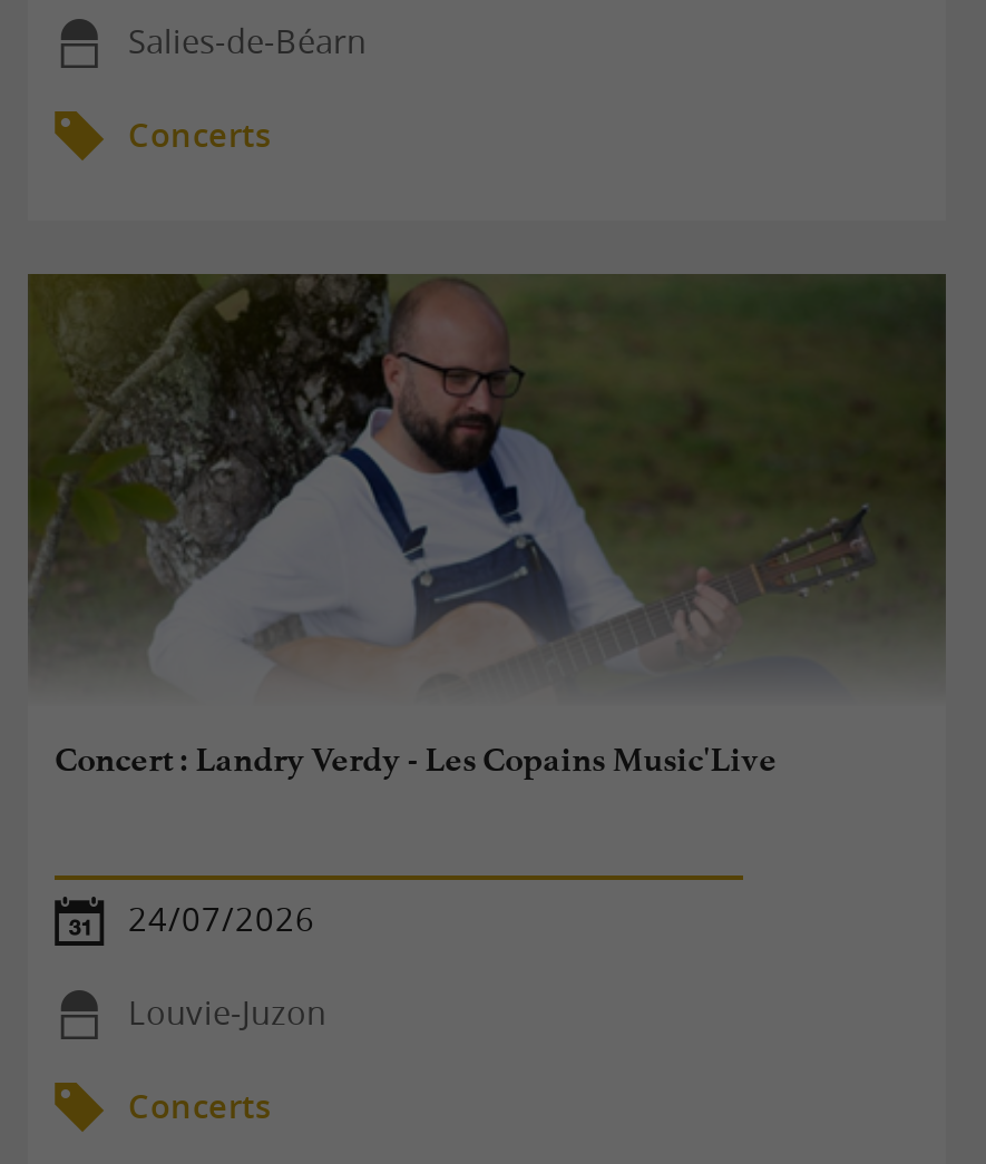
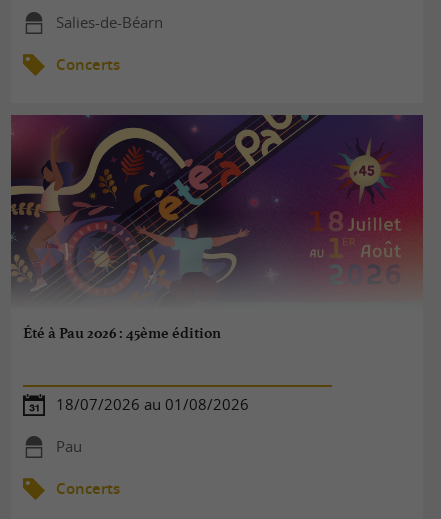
[28,272,948,780] [image] | Concert : Landry Verdy - Les Copains Music'Live -> [10,114,424,342] [image] | Été à Pau 2026 : 45ème édition
[128,898,315,940] 24/07/2026 -> [56,395,249,414] 18/07/2026 au 01/08/2026
[128,991,326,1033] Louvie-Juzon -> [56,437,82,456] Pau

